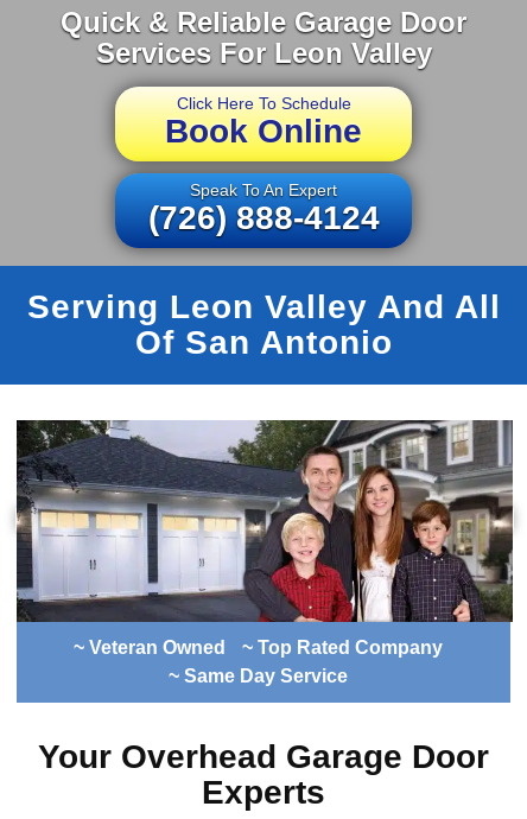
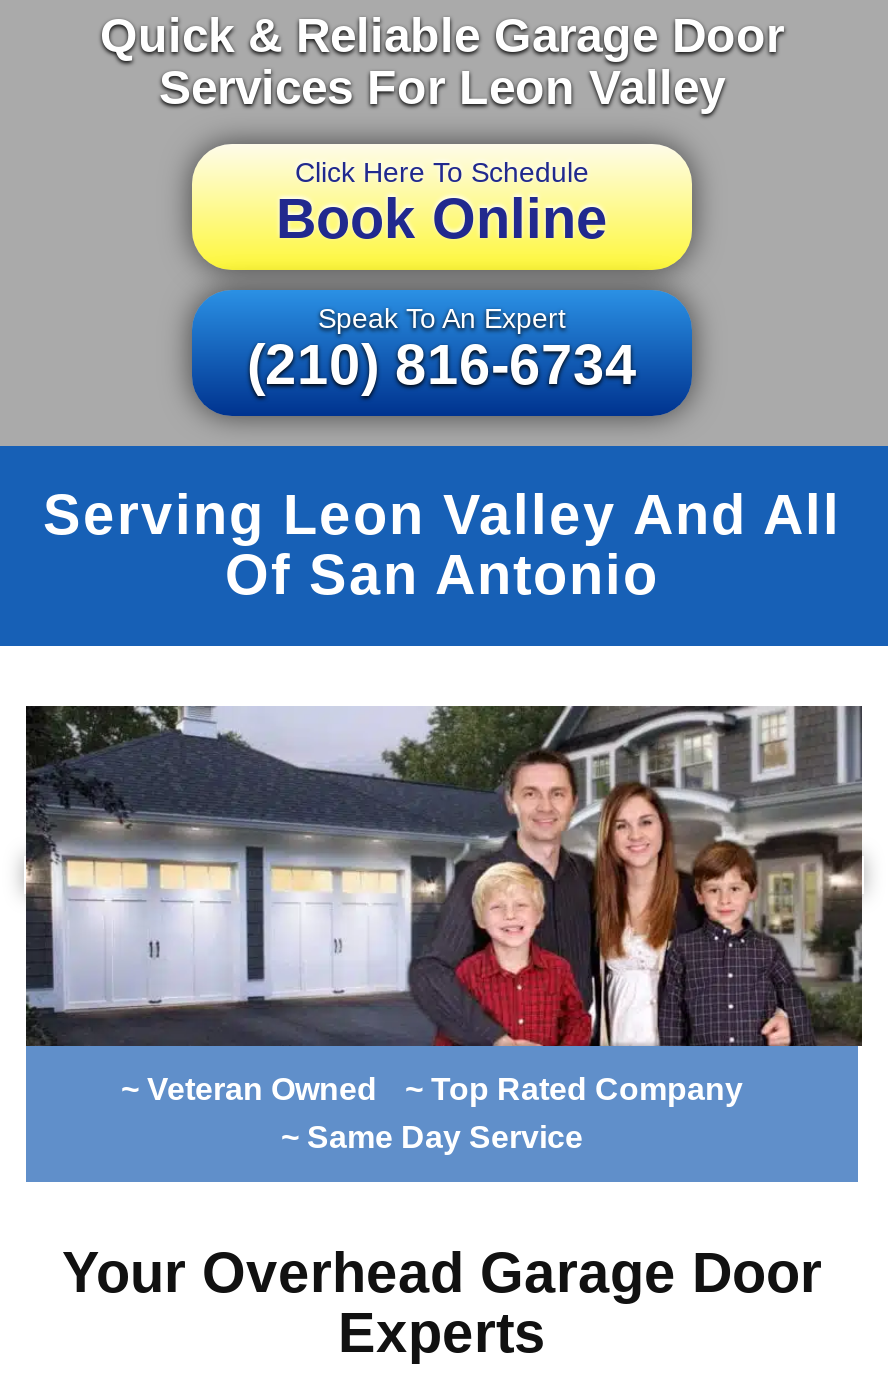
[148,200,379,237] (726) 888-4124 -> [247,335,637,397] (210) 816-6734

